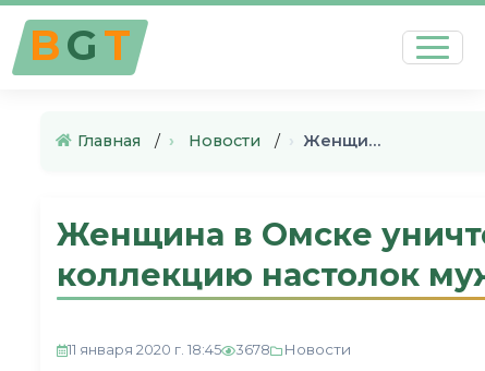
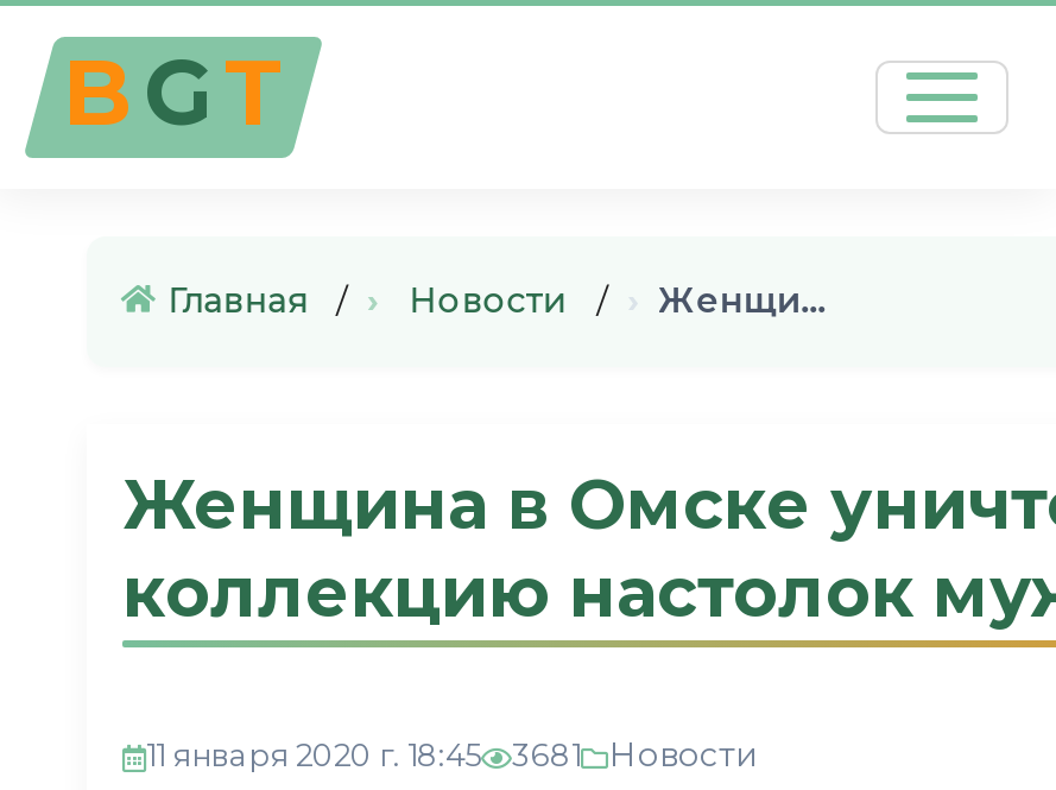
[235,342,270,358] 3678 -> [512,739,581,774] 3681

